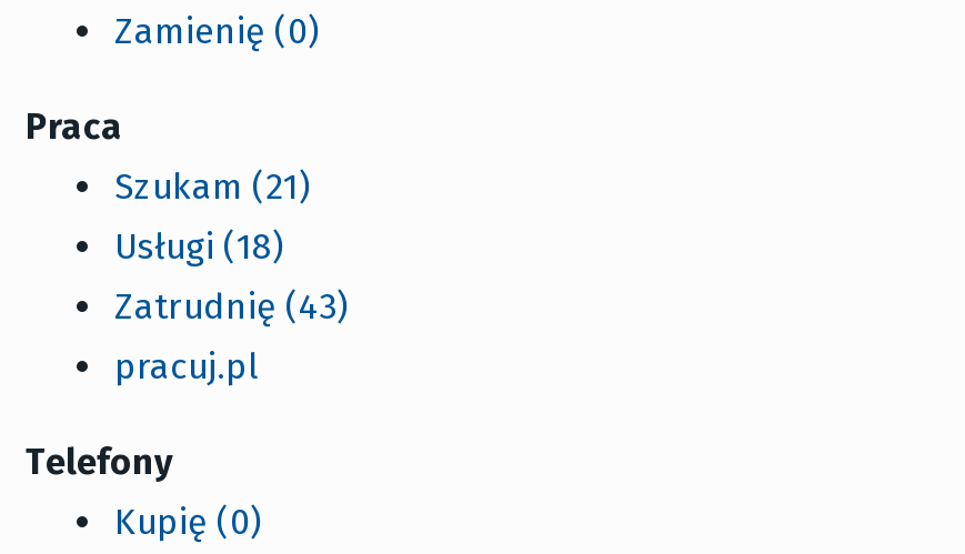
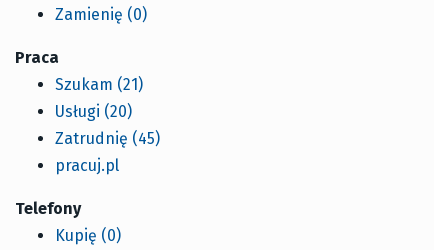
[114,225,283,268] Usługi (18) -> [55,101,132,120] Usługi (20)
[114,285,348,328] Zatrudnię (43) -> [55,128,160,147] Zatrudnię (45)

